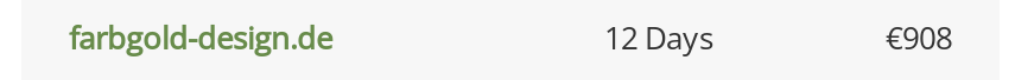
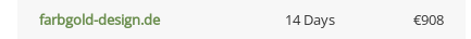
[604,16,713,59] 12 Days -> [284,10,334,29] 14 Days

